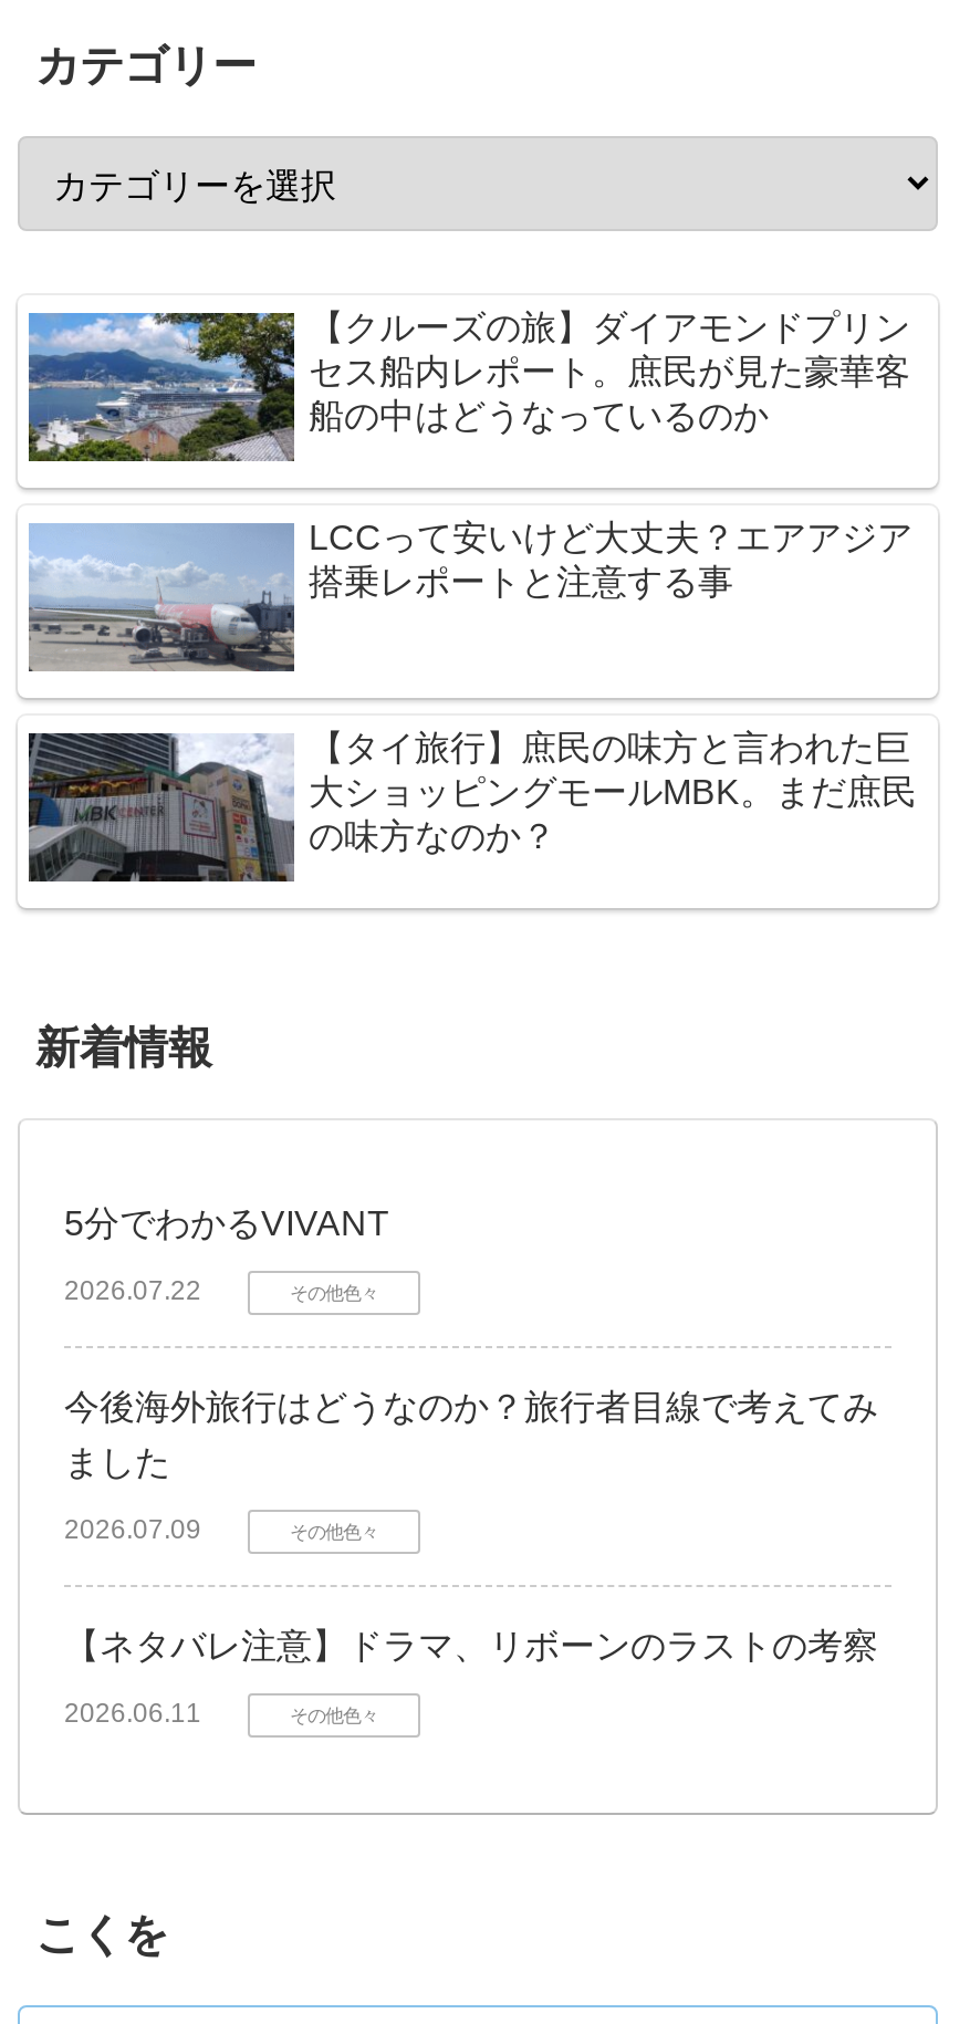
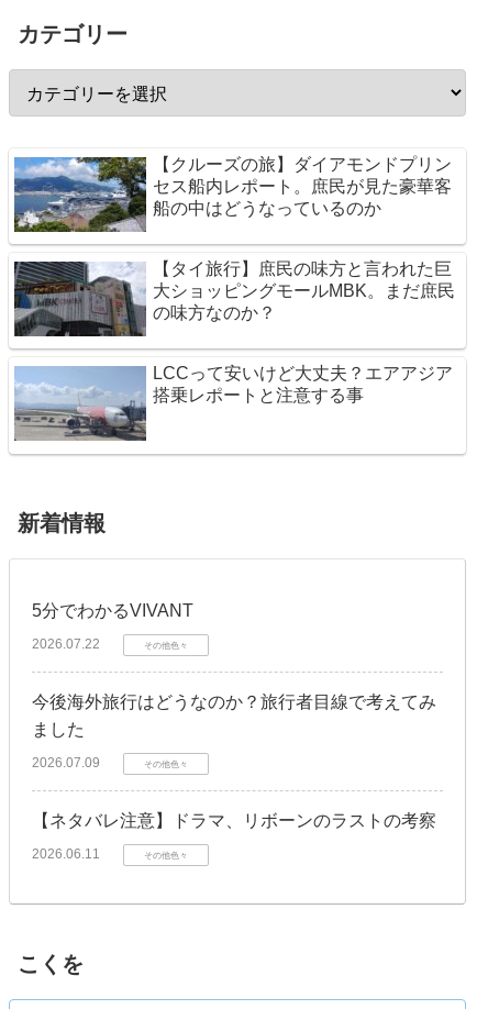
moved [29,518,912,674] -> [14,364,453,441]: [image] | LCCって安いけど大丈夫？エアアジア | 搭乗レポートと注意する事
moved [27,728,917,886] -> [13,259,456,337]: [image] | 【タイ旅行】庶民の味方と言われた巨 | 大ショッピングモールMBK。まだ庶民 | の味方なのか？

